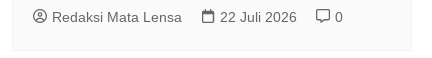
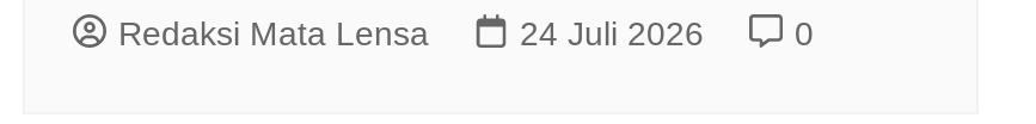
[220,9,297,25] 22 Juli 2026 -> [520,15,704,53] 24 Juli 2026

